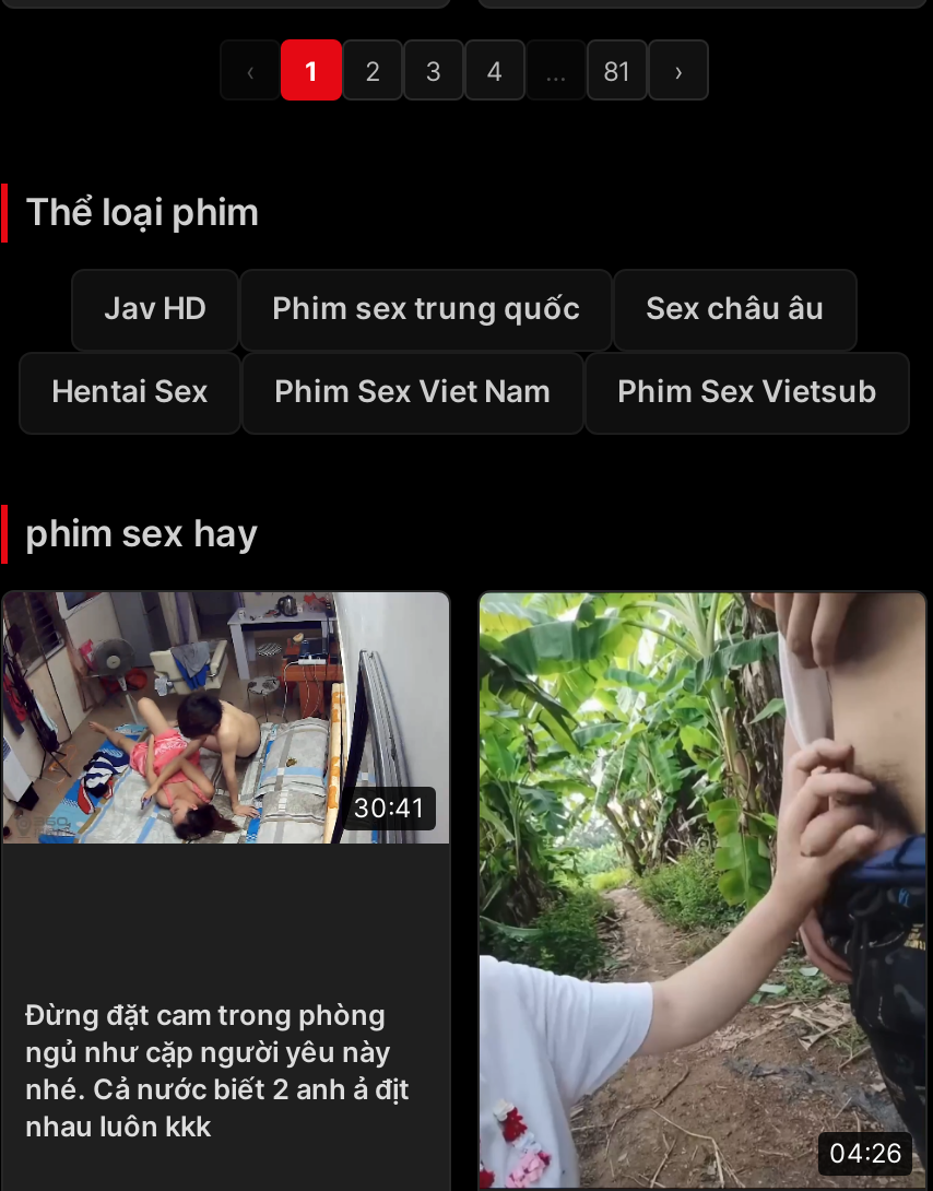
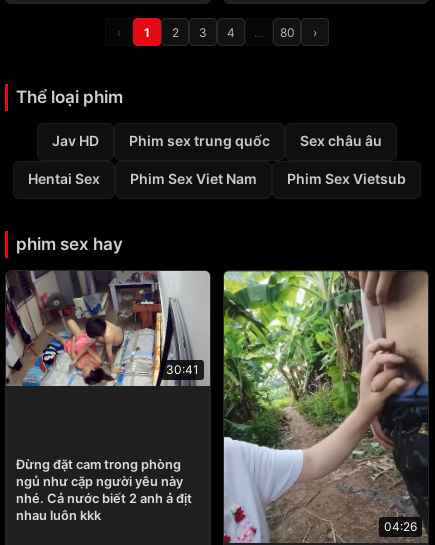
[603,54,631,87] 81 -> [279,25,294,40] 80

